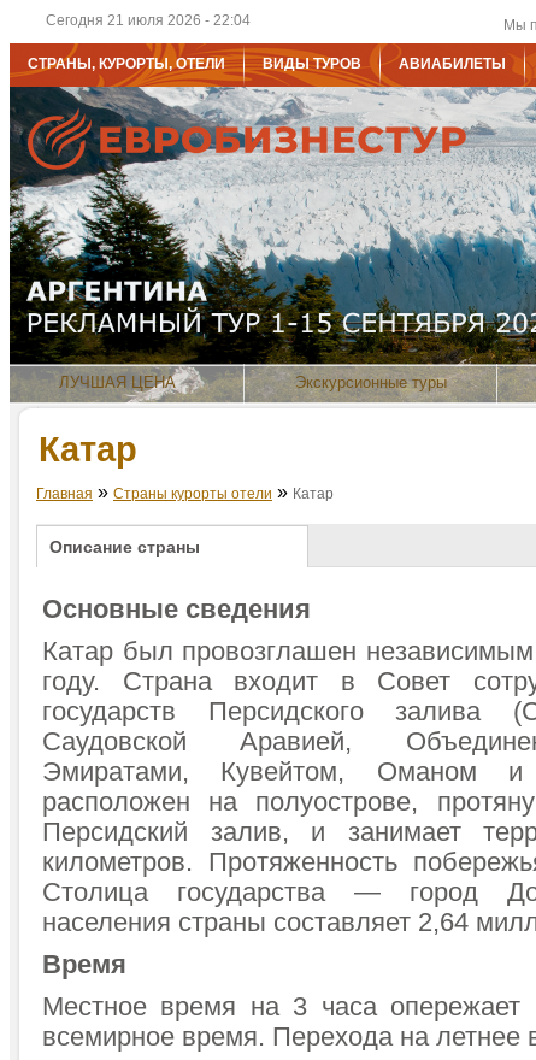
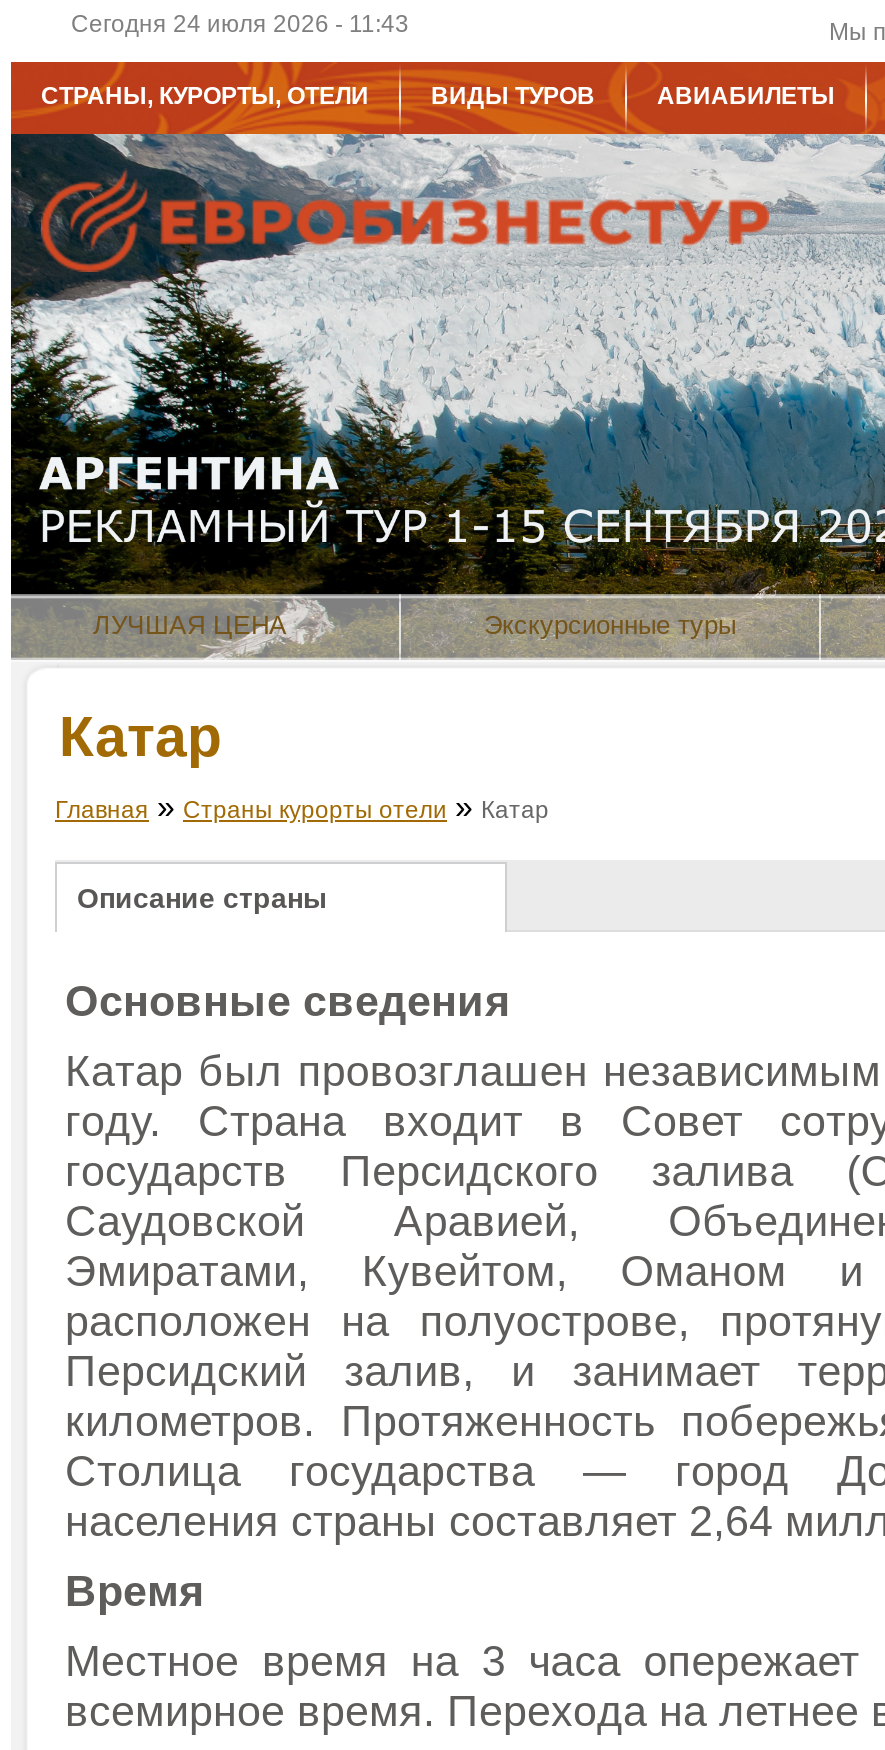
[46,12,251,29] Сегодня 21 июля 2026 - 22:04 -> [71,10,409,38] Сегодня 24 июля 2026 - 11:43

